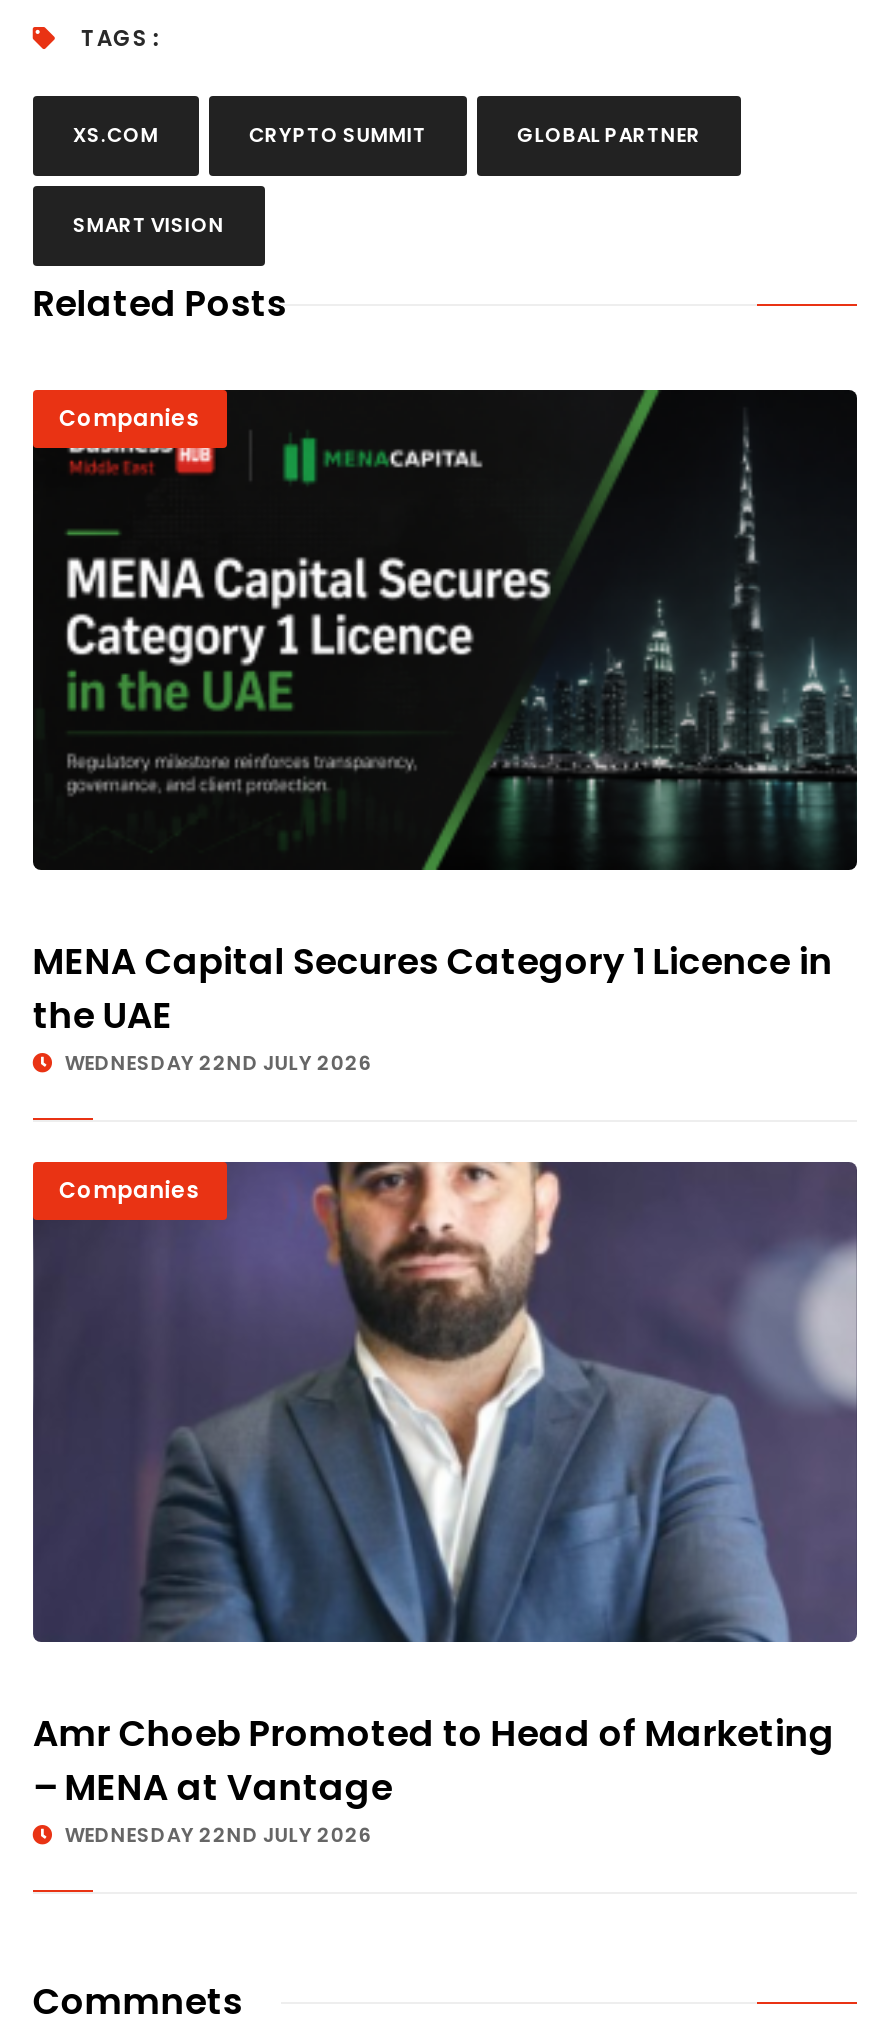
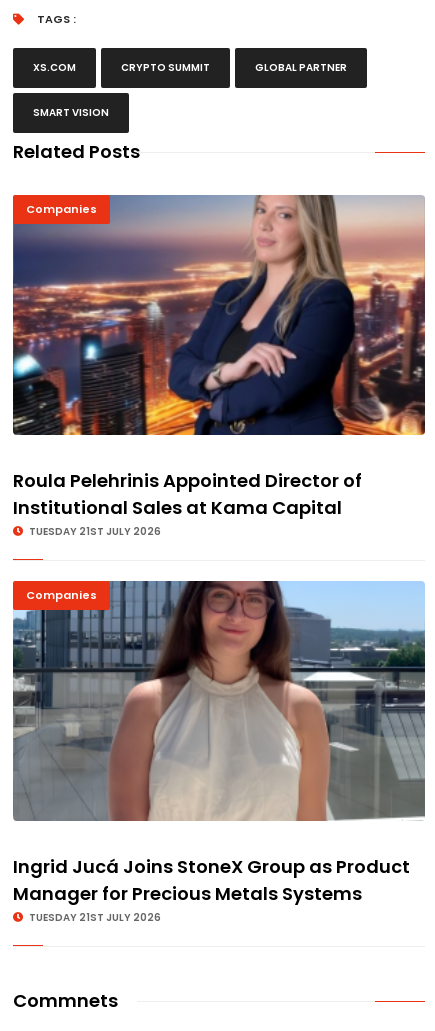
[31,388,859,1078] [image] | MENA Capital Secures Category 1 Licence in | the UAE | WEDNESDAY 22ND JULY 2026 -> [12,194,426,539] [image] | Roula Pelehrinis Appointed Director of | Institutional Sales at Kama Capital | TUESDAY 21ST JULY 2026
[31,1160,859,1850] [image] | Amr Choeb Promoted to Head of Marketing | – MENA at Vantage | WEDNESDAY 22ND JULY 2026 -> [13,580,425,925] [image] | Ingrid Jucá Joins StoneX Group as Product | Manager for Precious Metals Systems | TUESDAY 21ST JULY 2026

